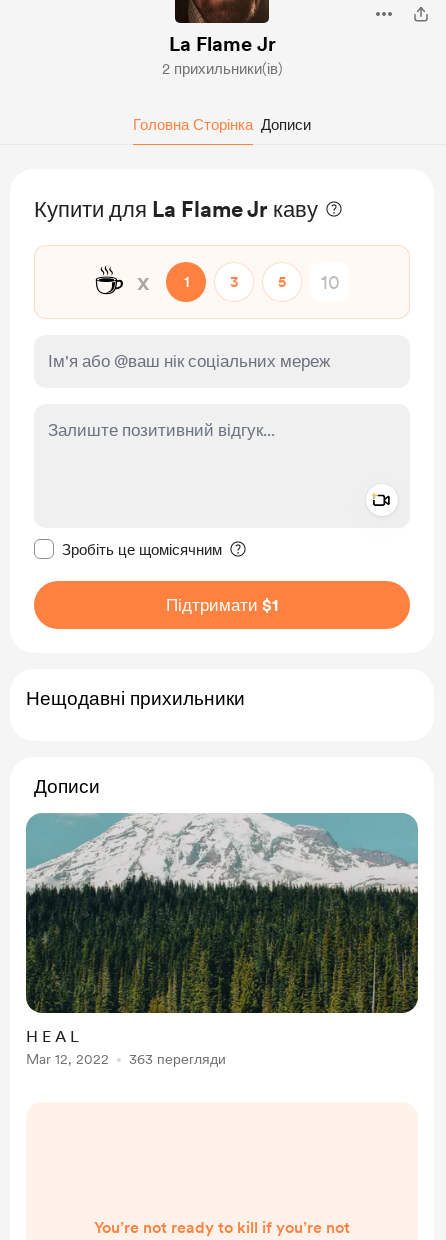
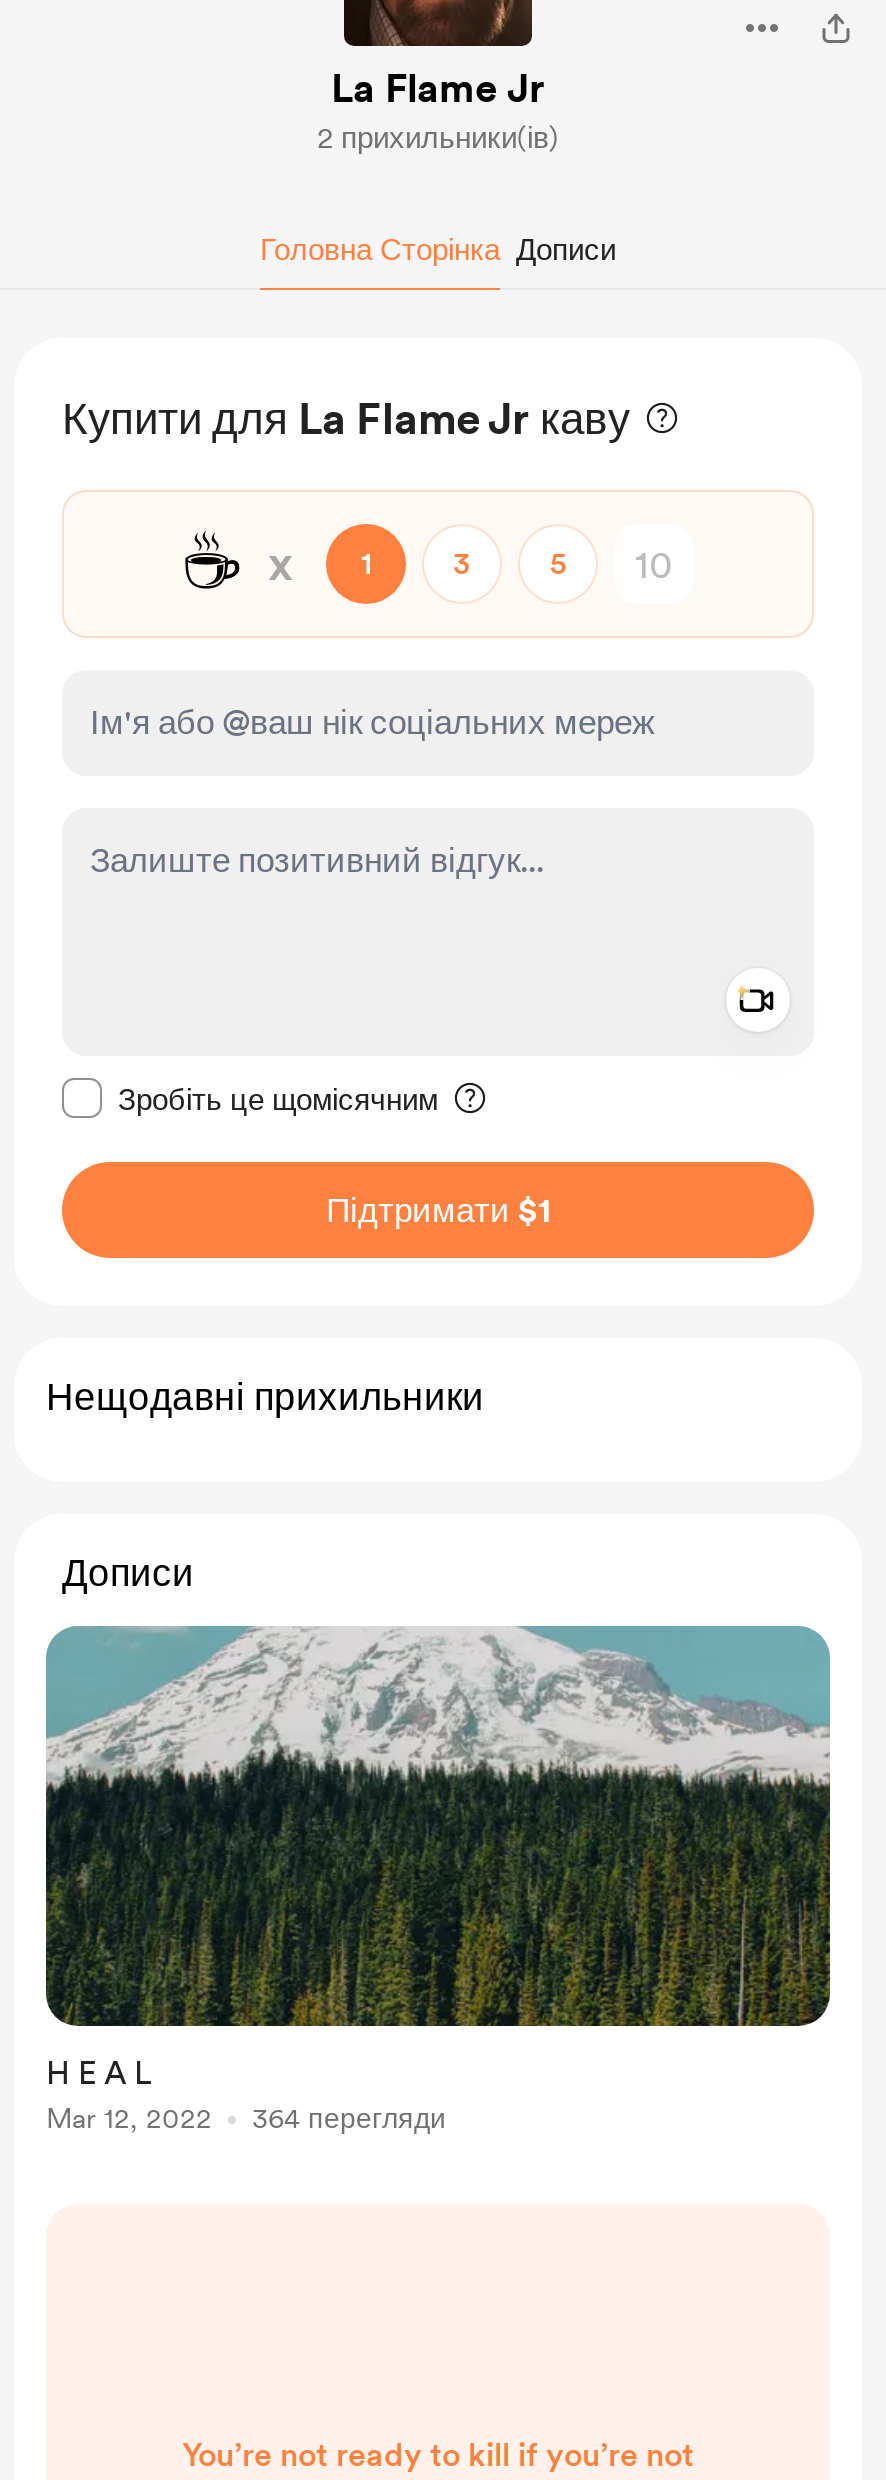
[26,1051,226,1067] Mar 12, 2022 363 перегляди -> [46,2102,446,2134] Mar 12, 2022 364 перегляди

